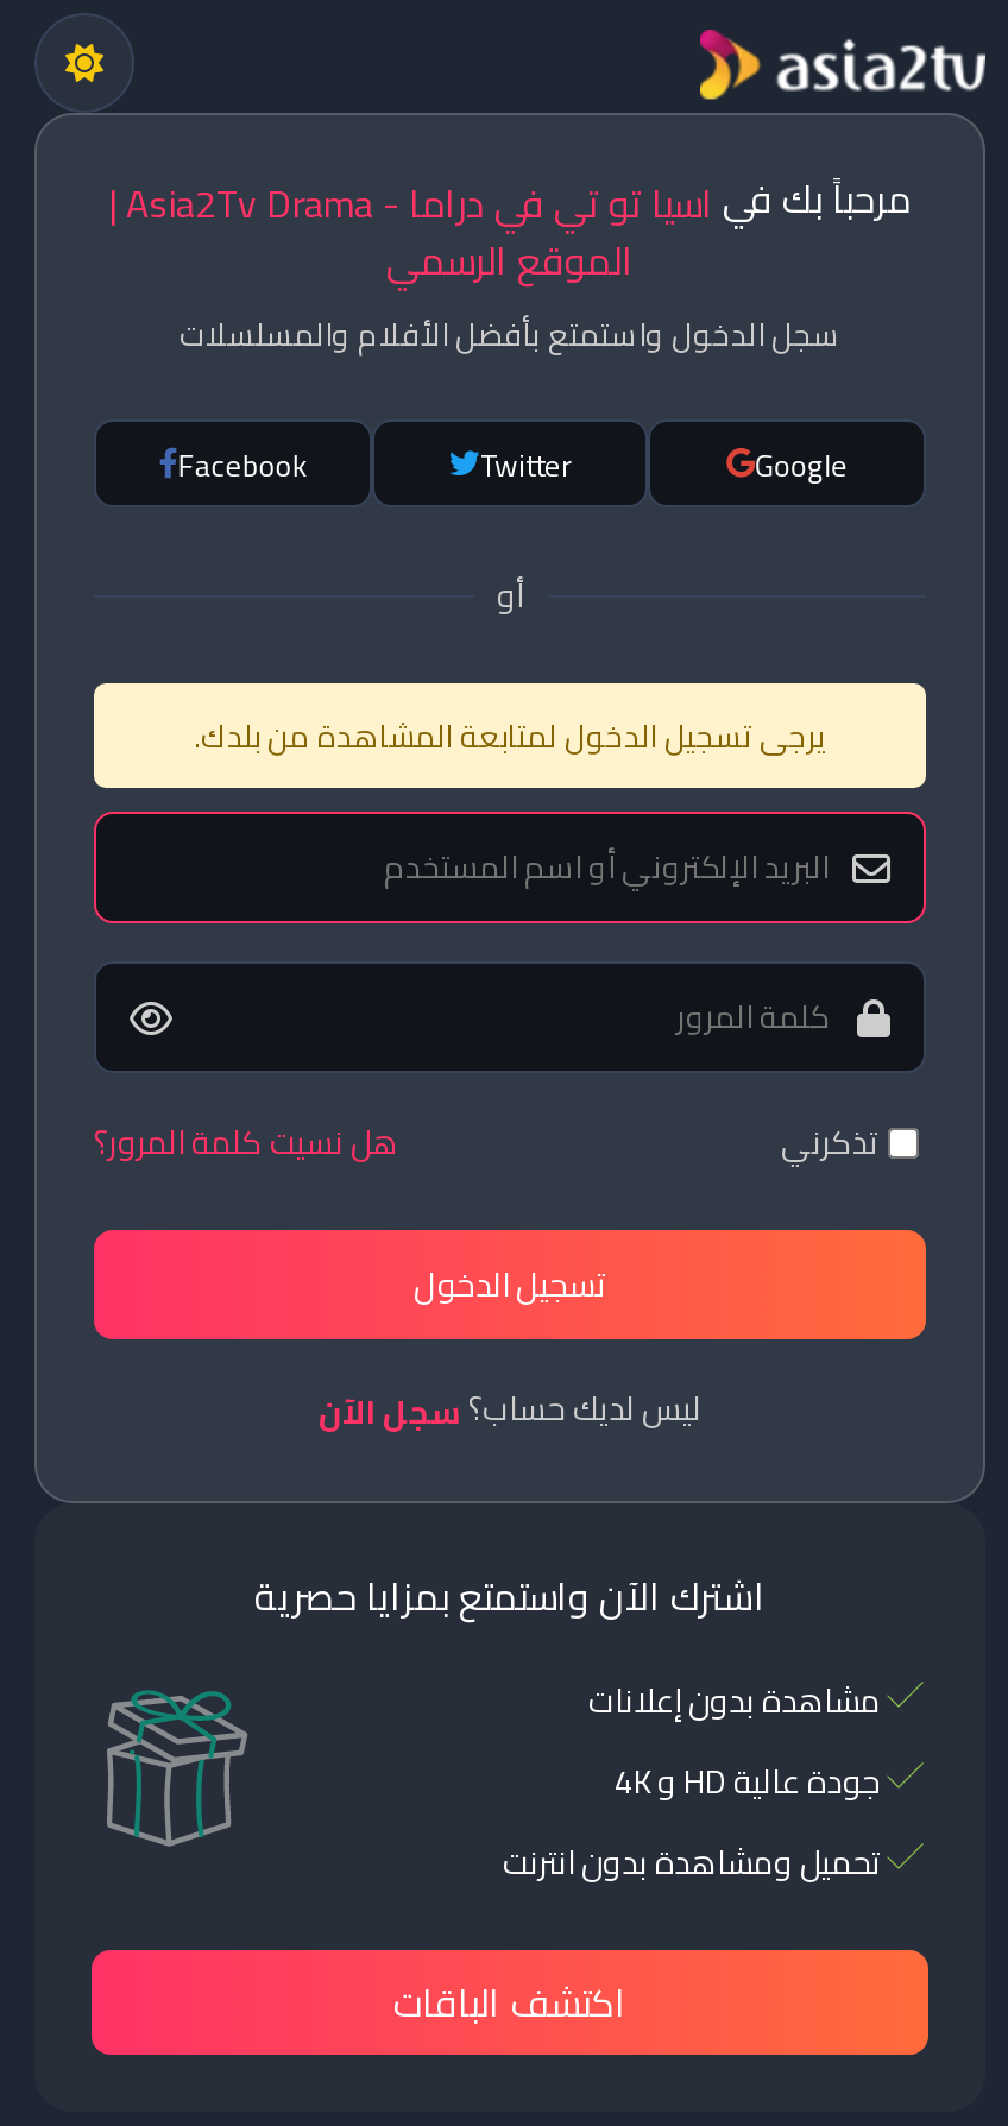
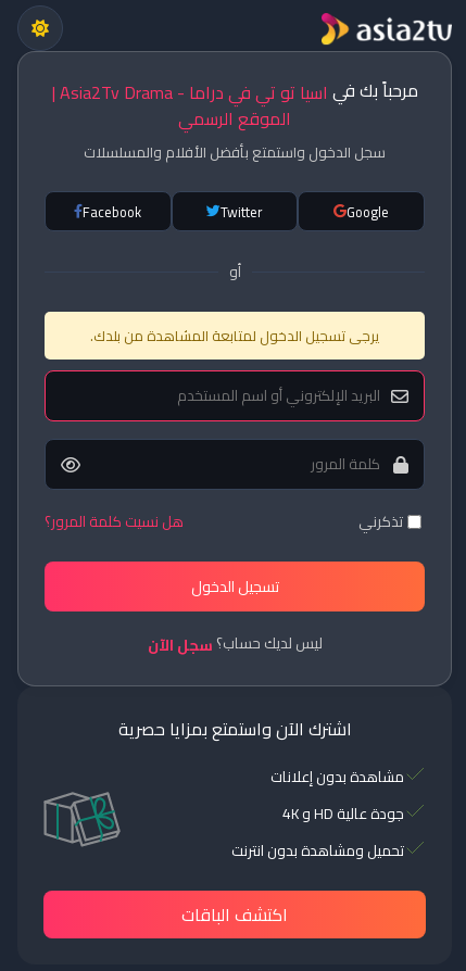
[94,1689,258,1853] [image] -> [43,772,121,847] [image]

